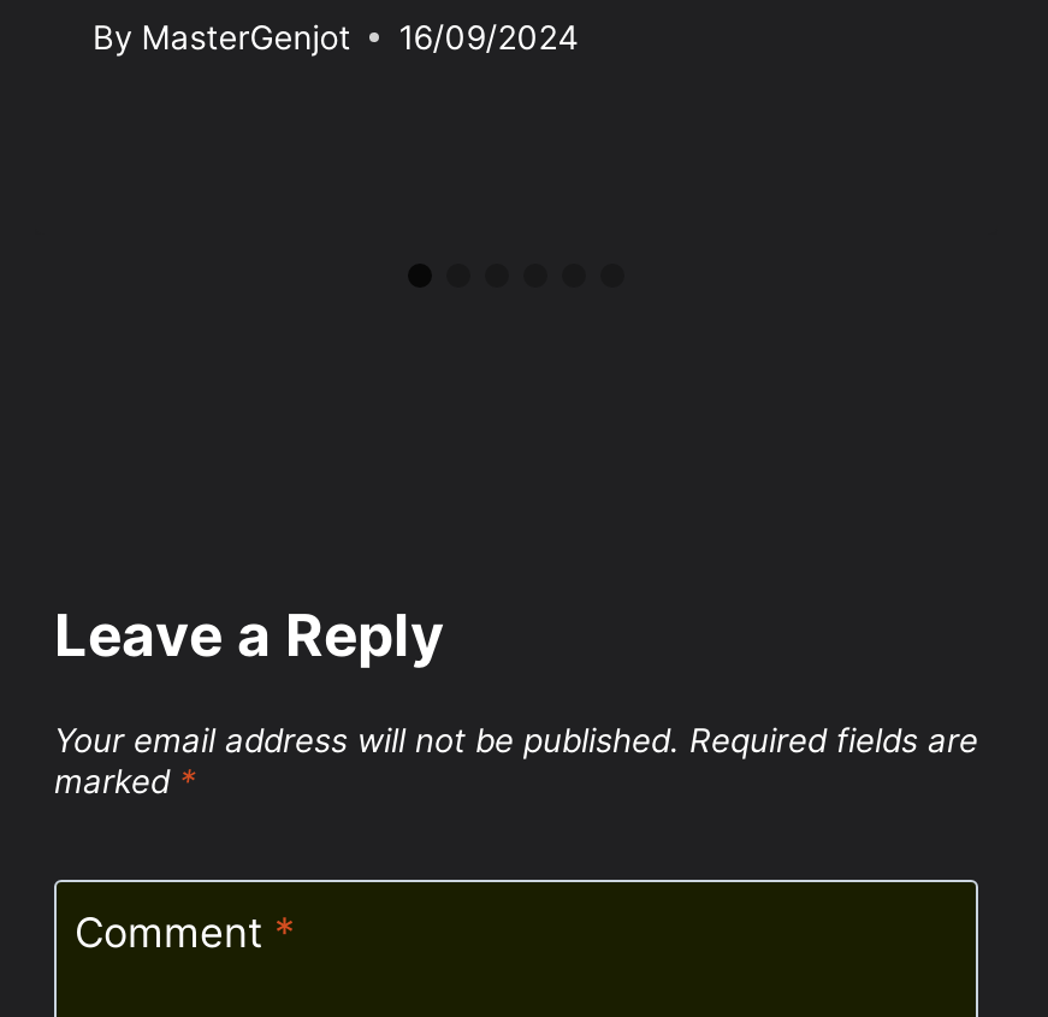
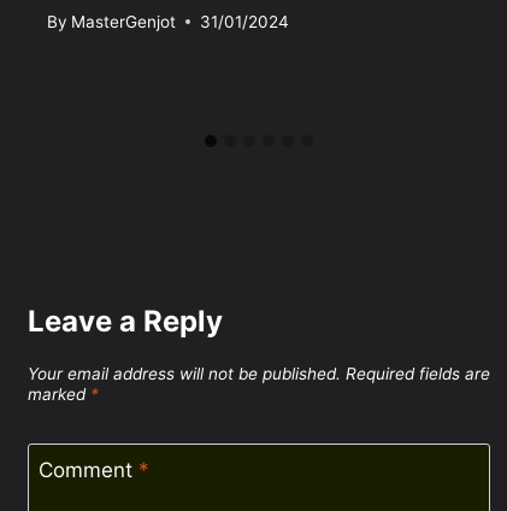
[93,17,579,56] By MasterGenjot 16/09/2024 -> [47,12,289,31] By MasterGenjot 31/01/2024

